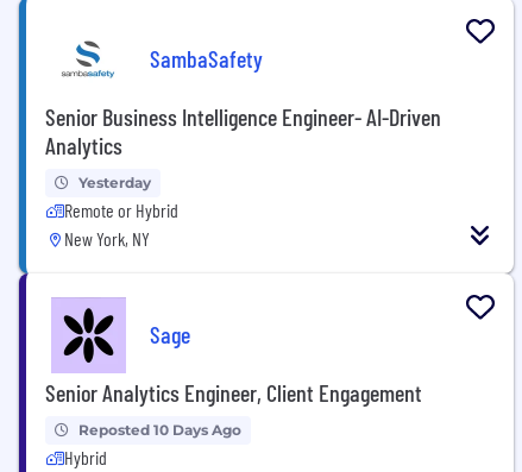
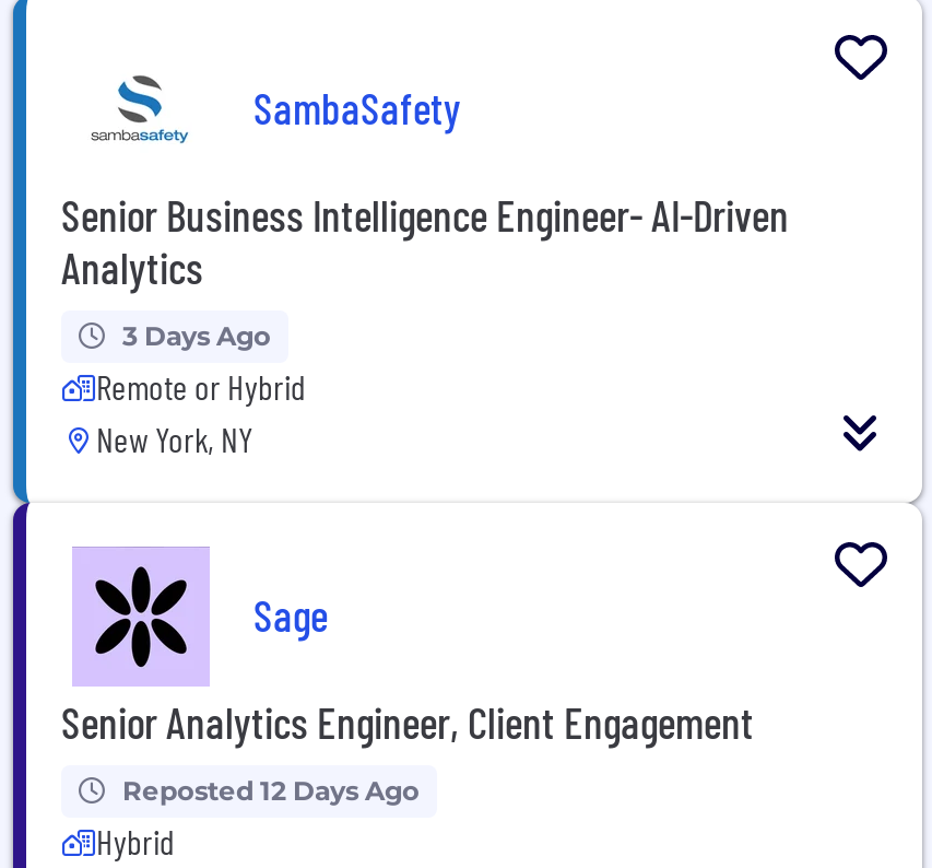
[78,174,151,191] Yesterday -> [122,319,271,352] 3 Days Ago
[78,421,241,439] Reposted 10 Days Ago -> [122,774,420,807] Reposted 12 Days Ago

